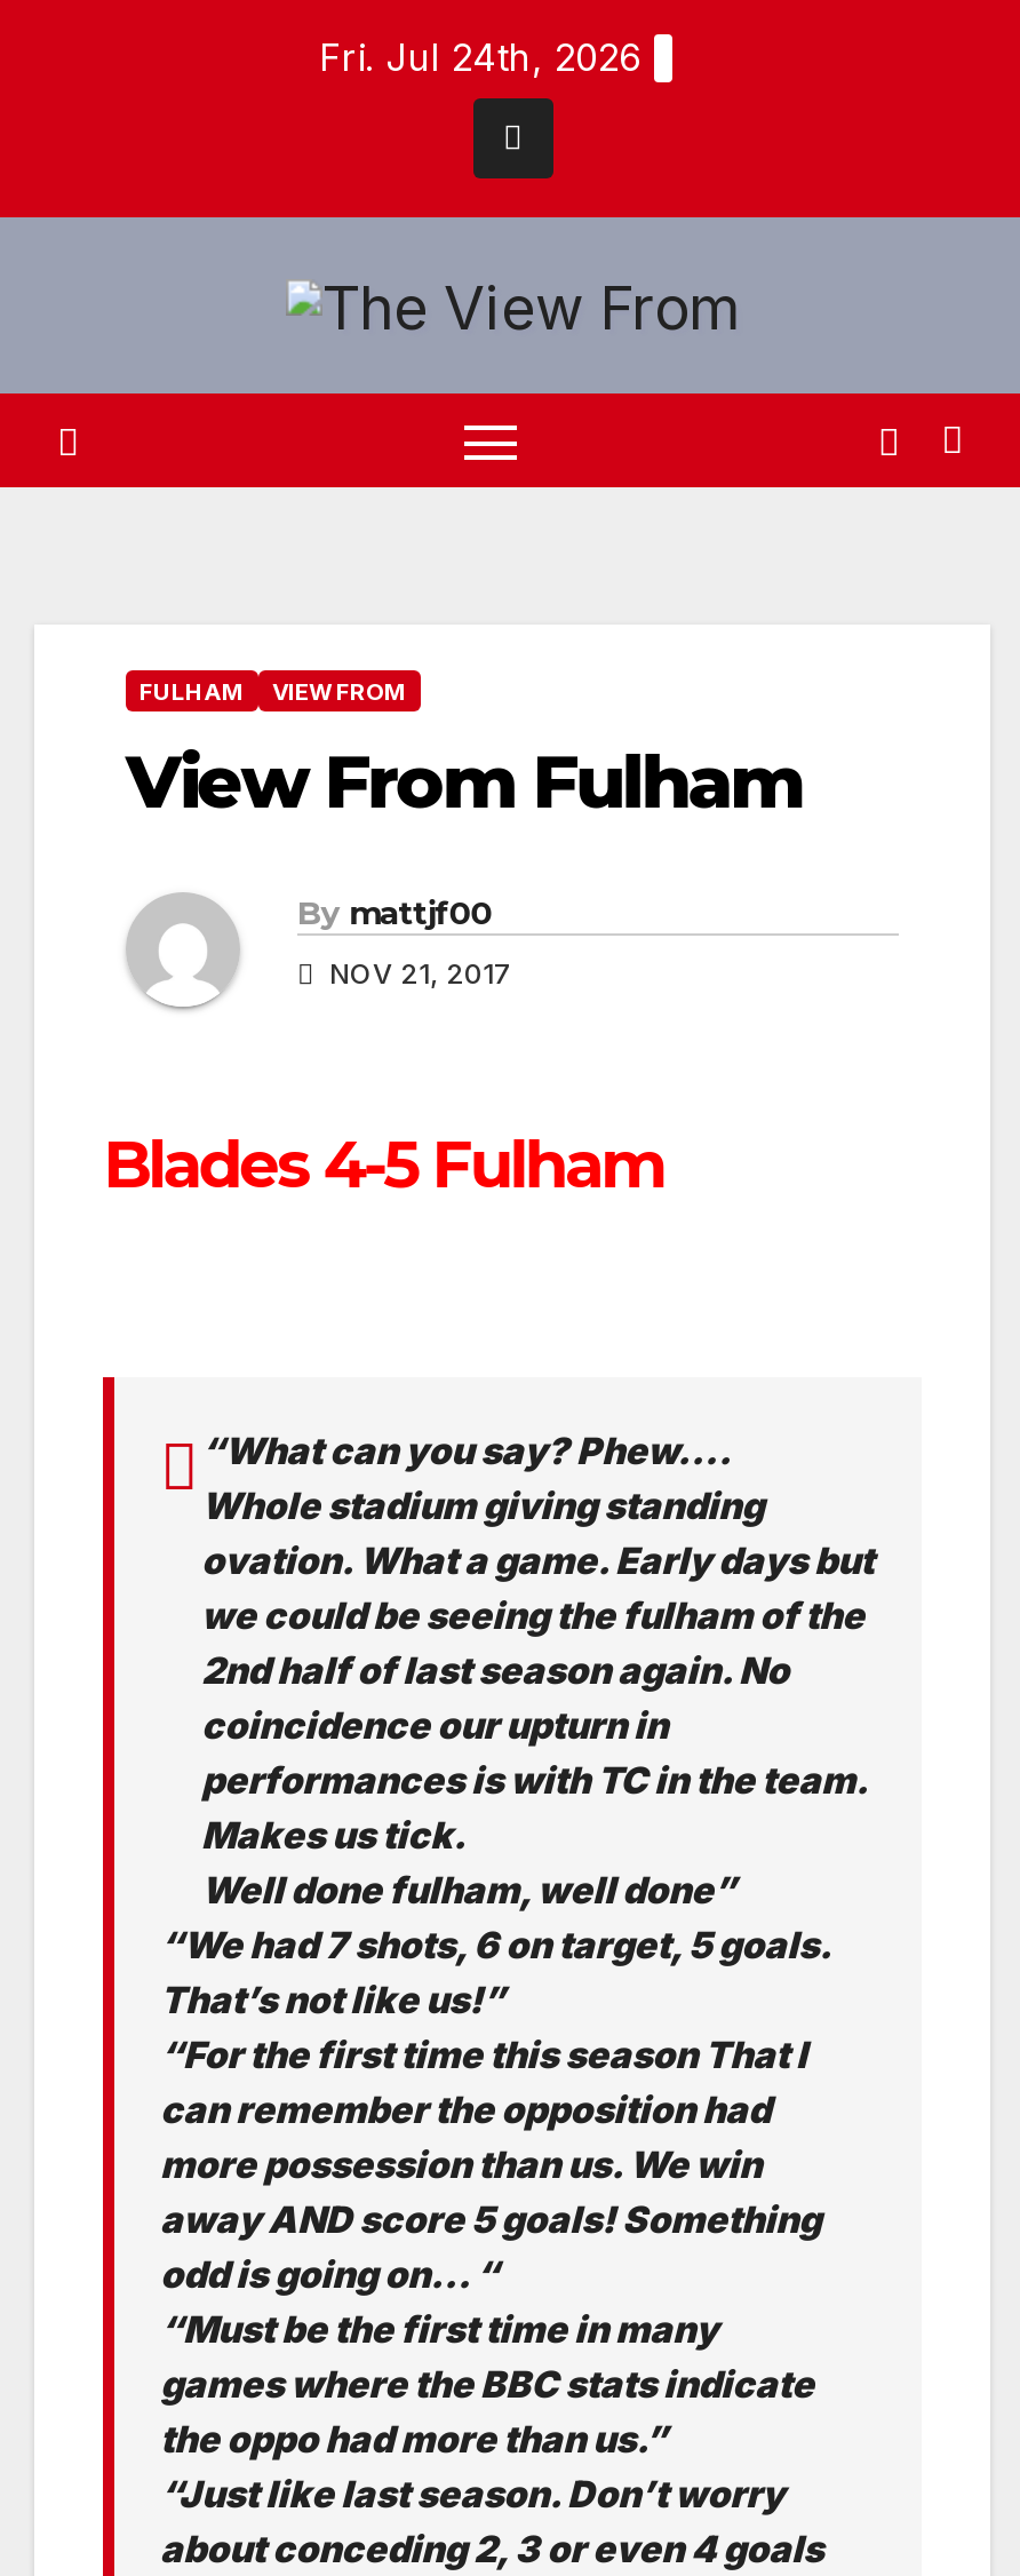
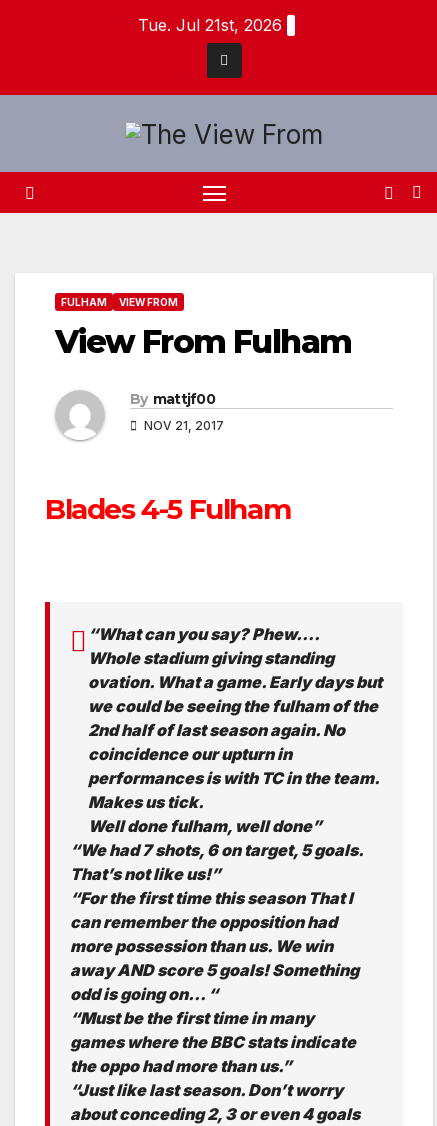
[319,34,642,80] Fri. Jul 24th, 2026 -> [138,15,282,35] Tue. Jul 21st, 2026

